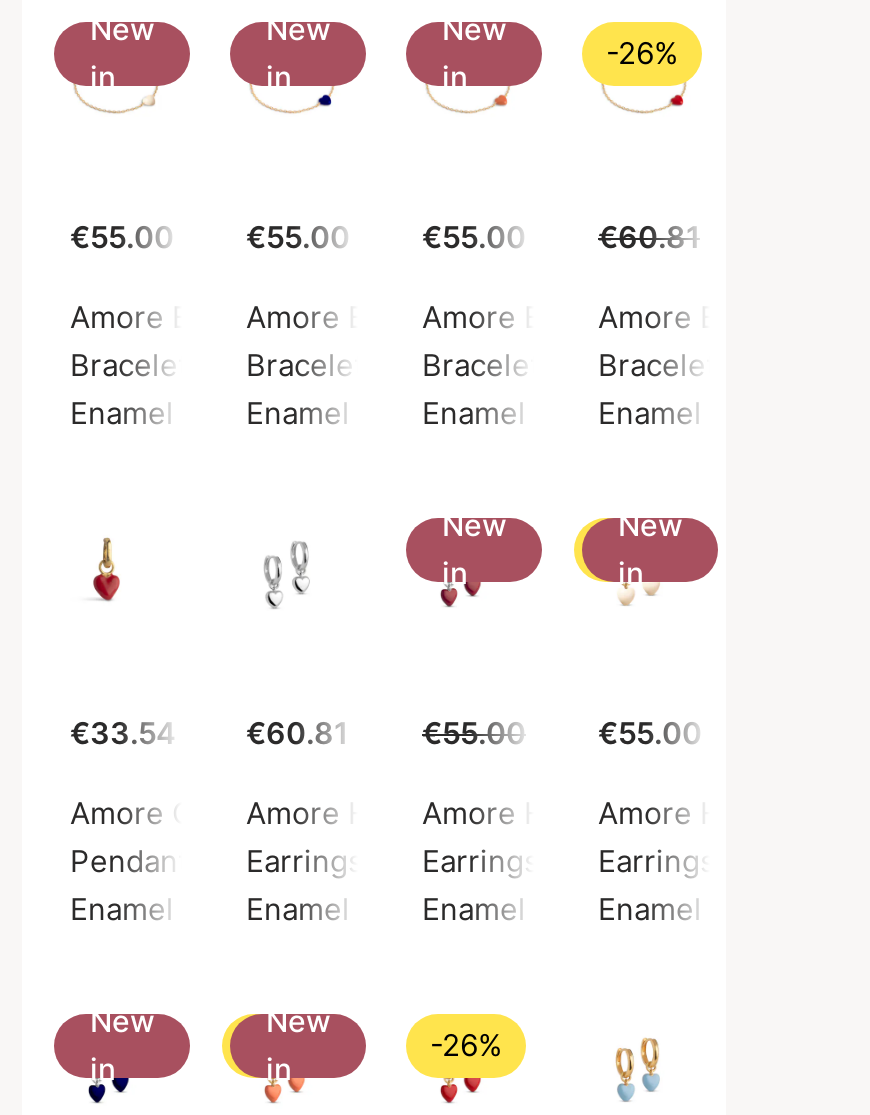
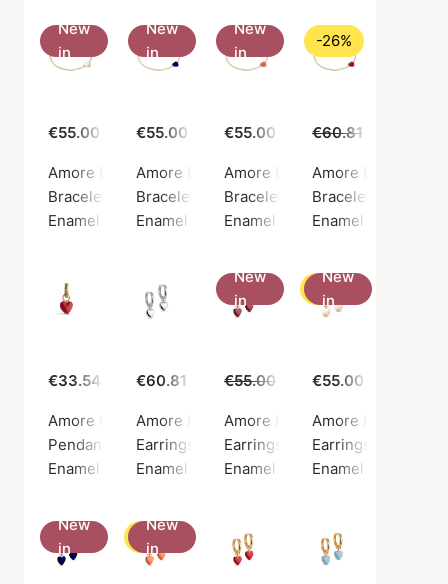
[430,1026,502,1064] -26% -> none

